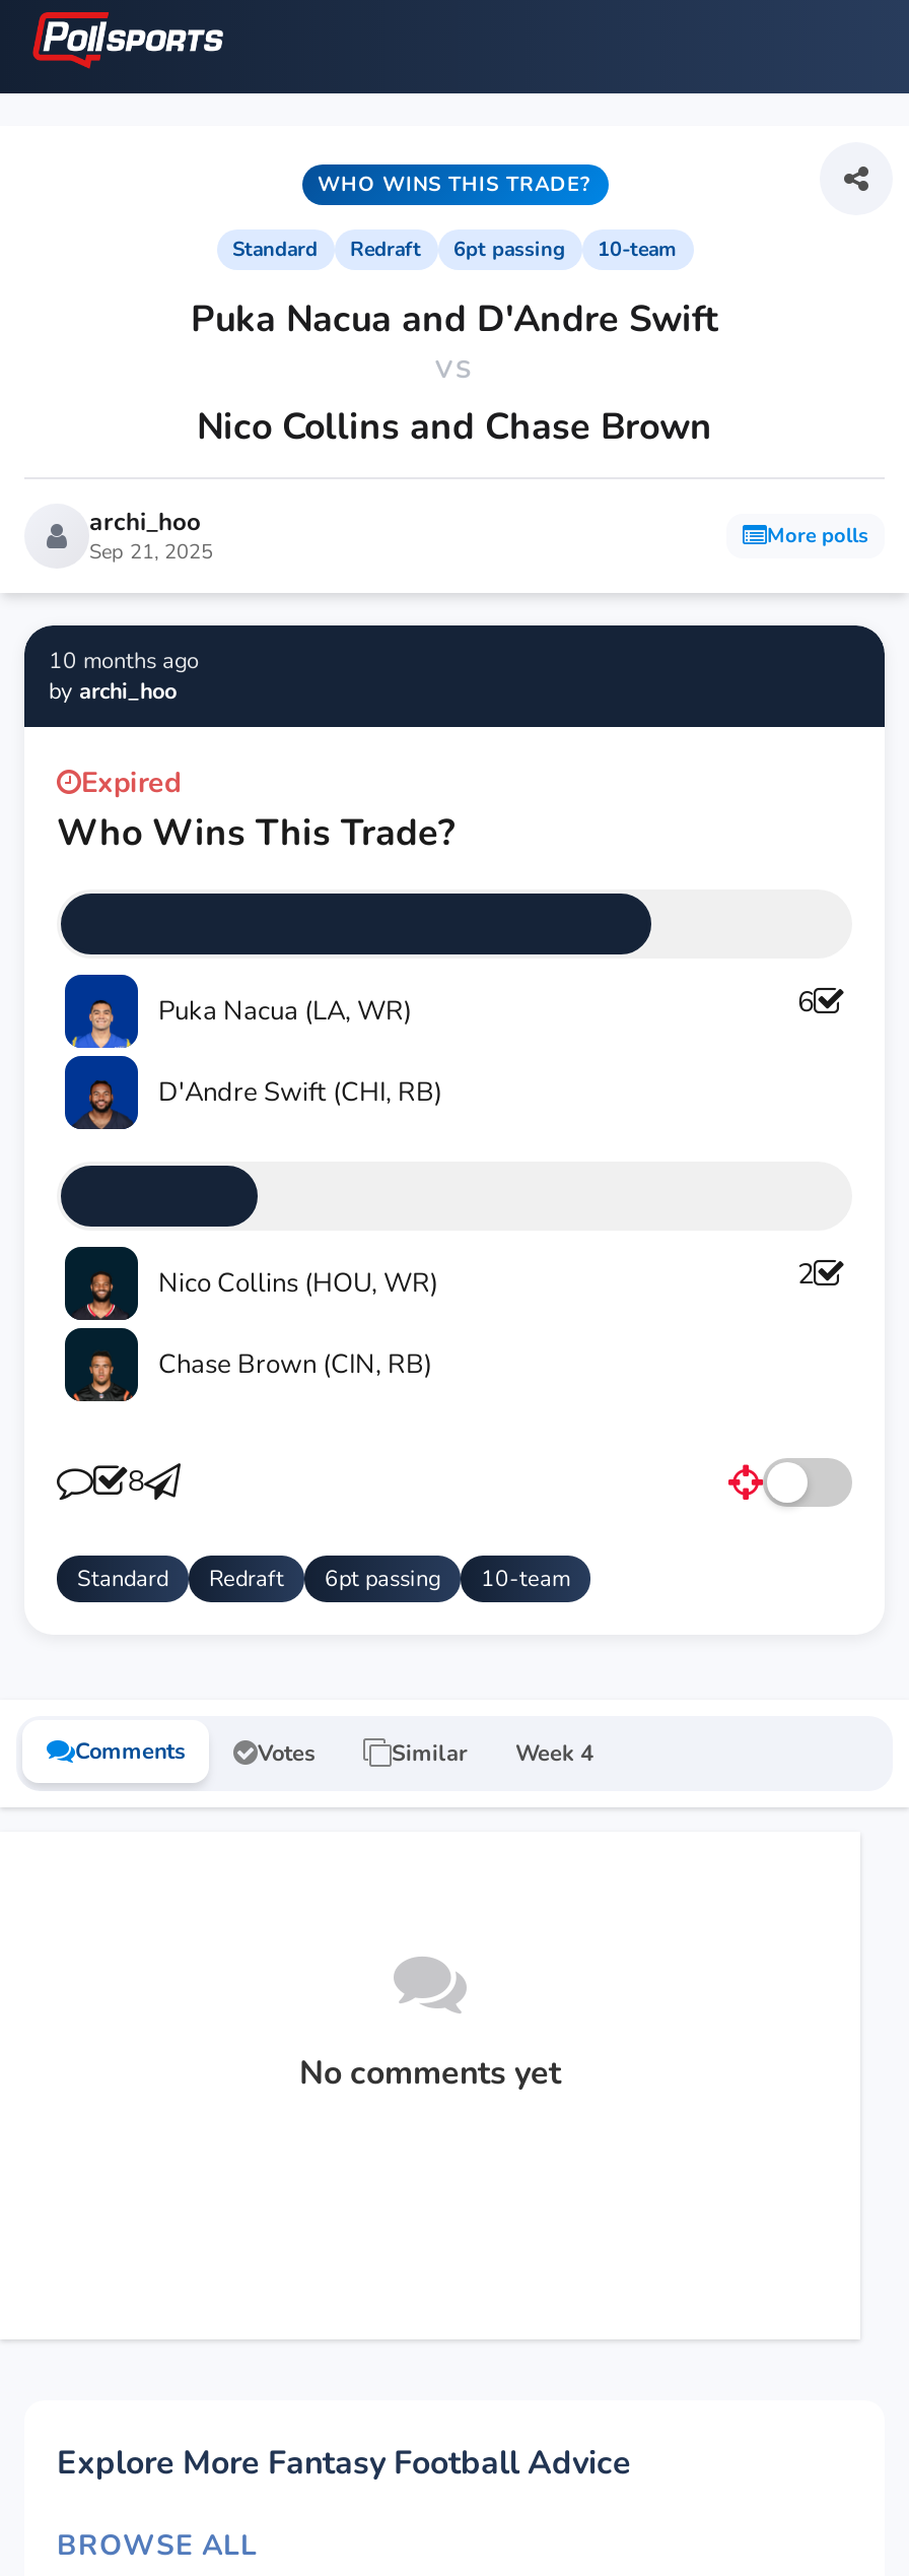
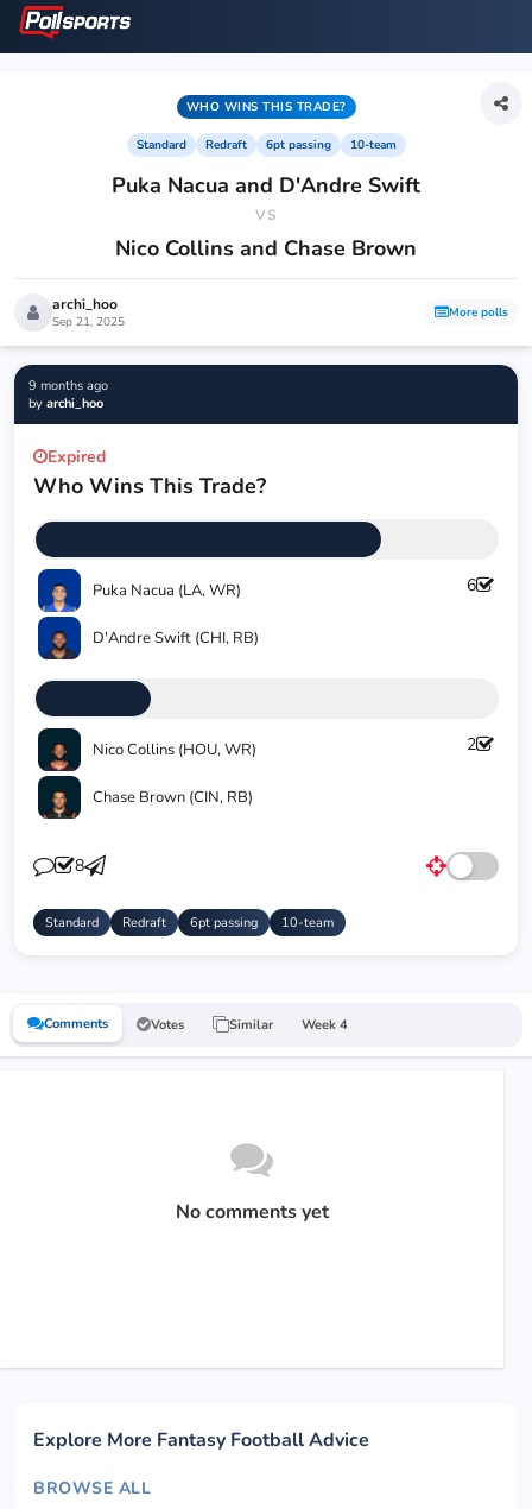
[49,646,199,676] 10 months ago -> [28,377,108,394] 9 months ago

